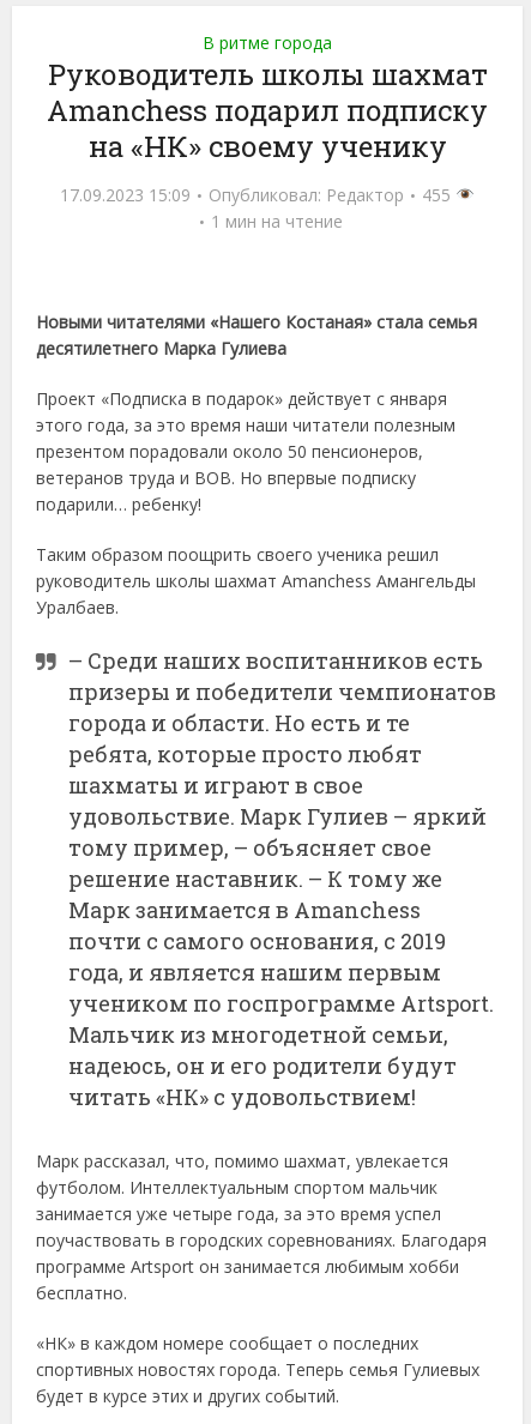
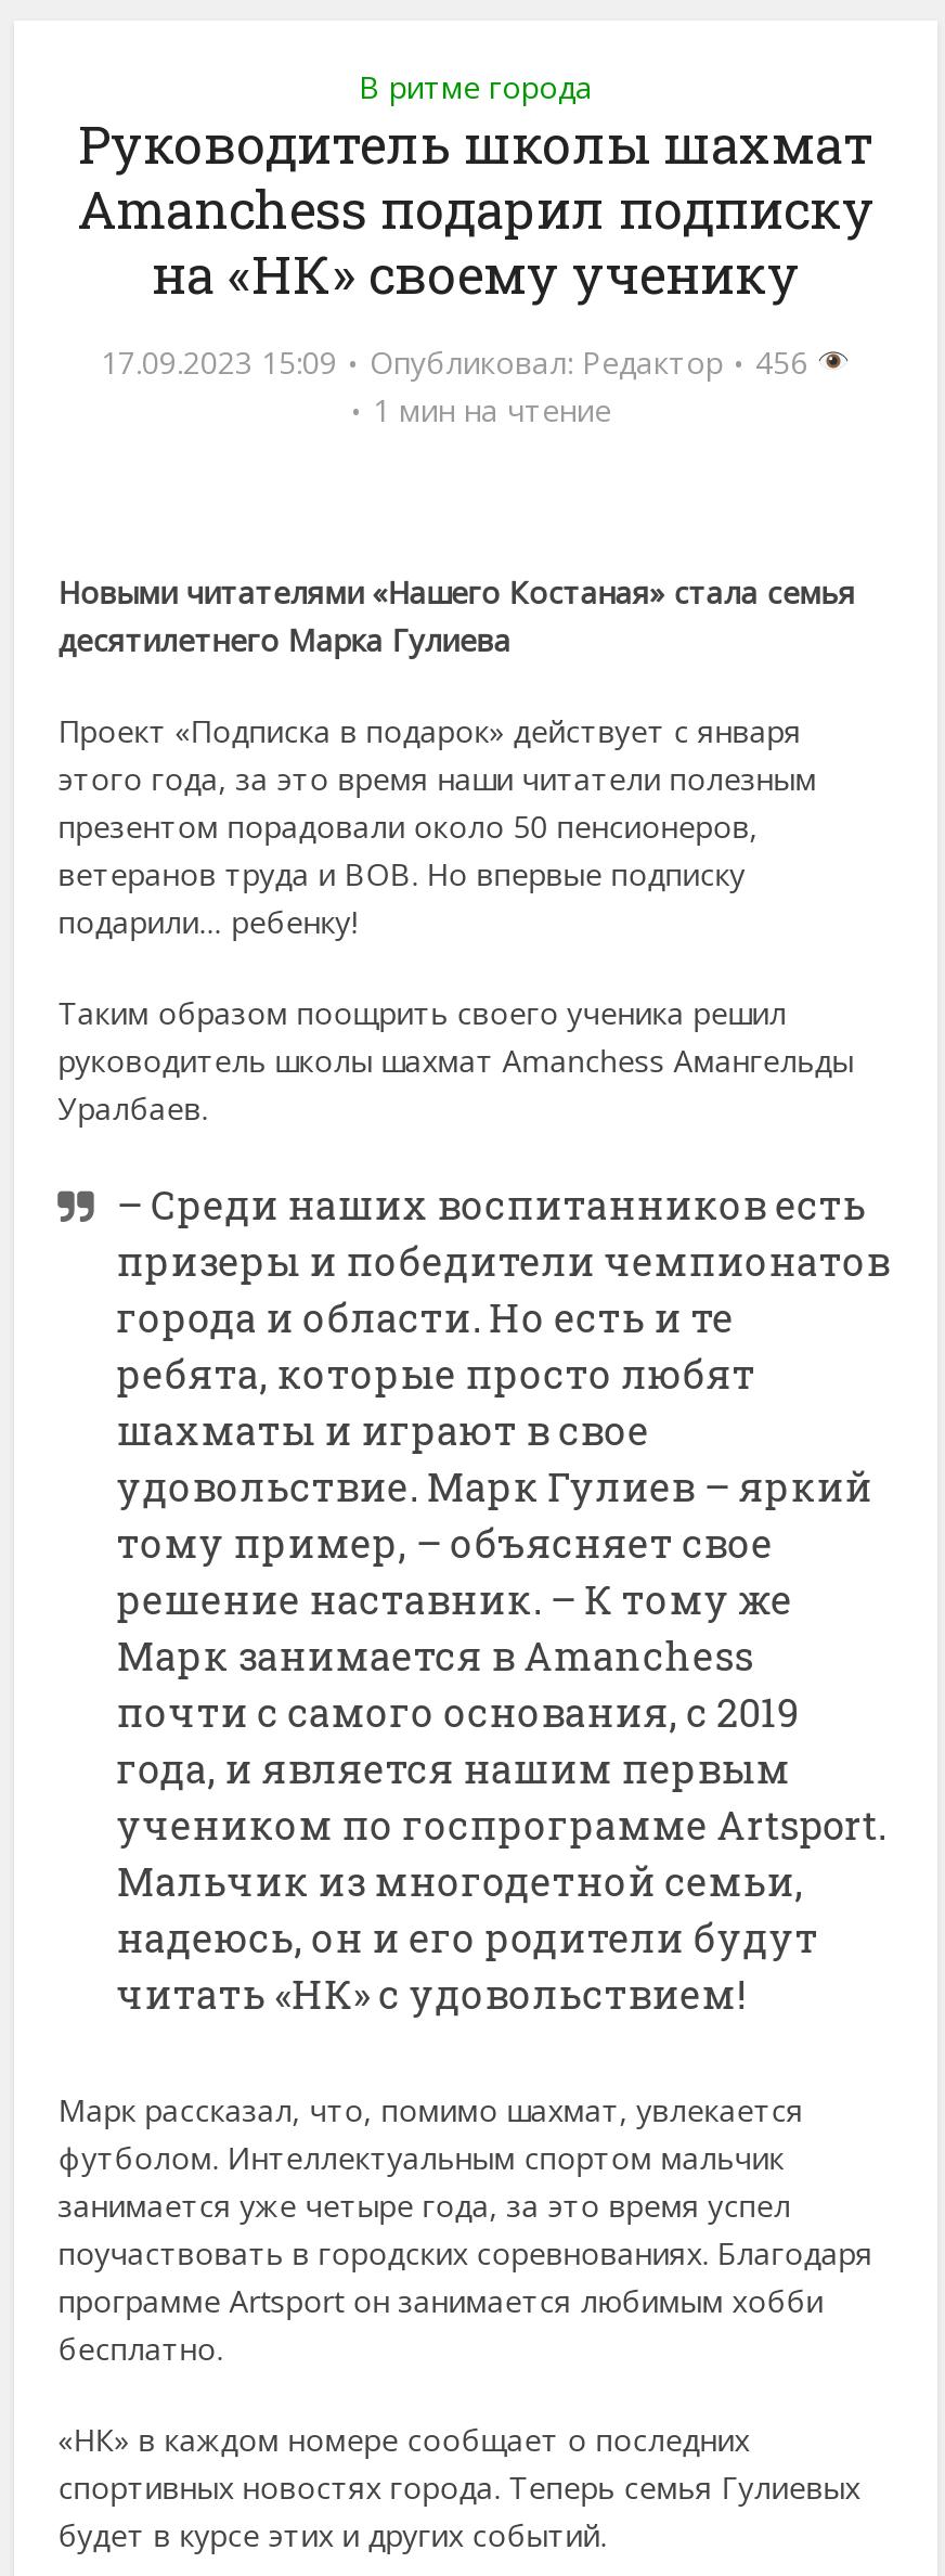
[60,183,455,206] 17.09.2023 15:09 Опубликовал: Редактор 455 -> [101,341,816,382] 17.09.2023 15:09 Опубликовал: Редактор 456

